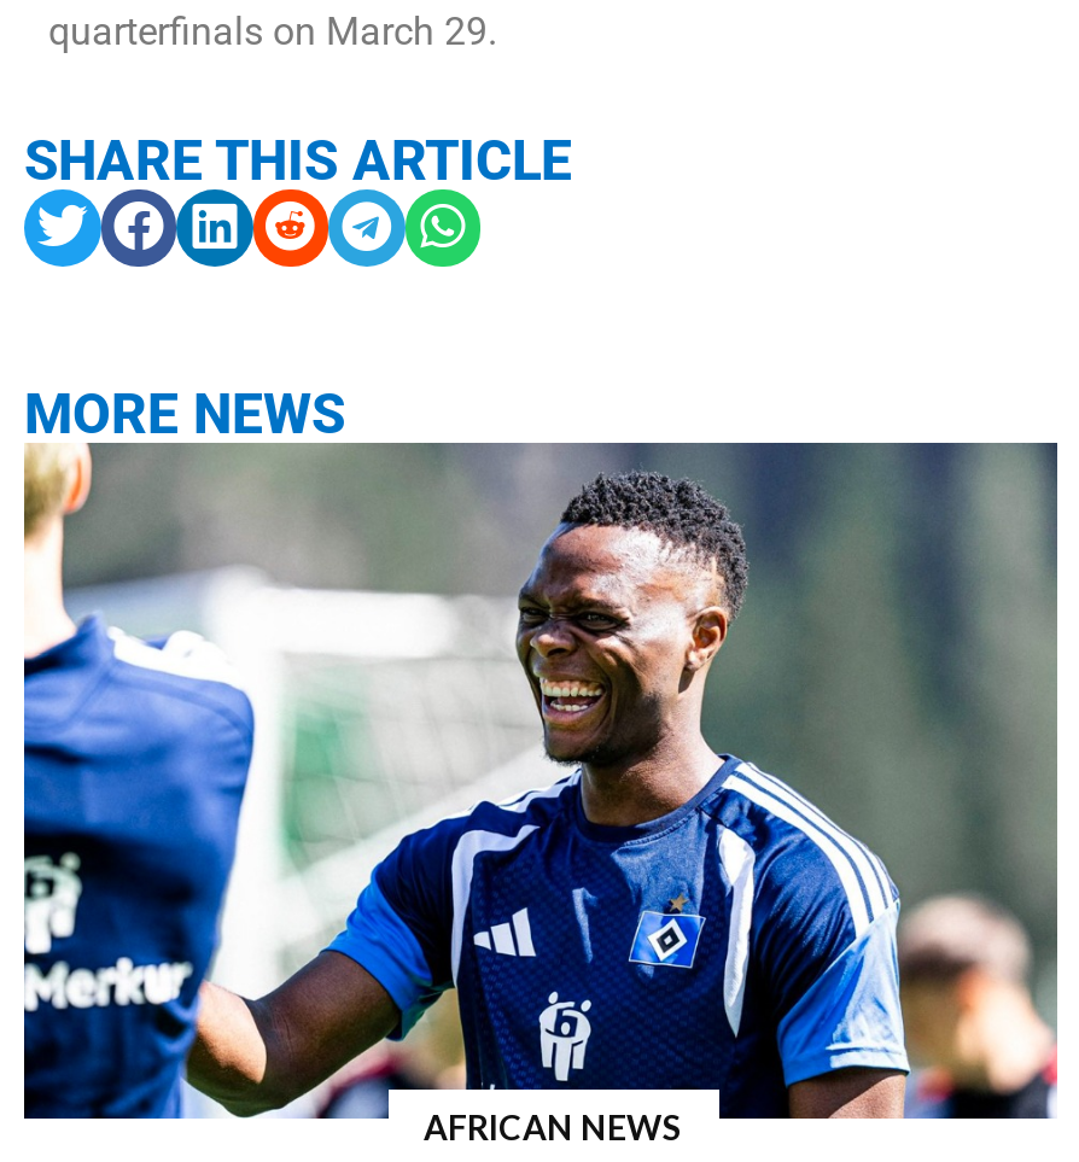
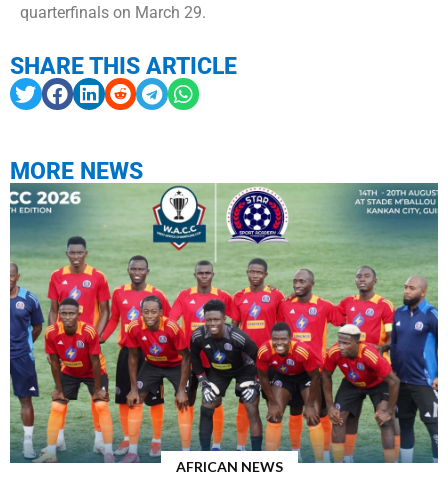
[22,442,1060,1122] [image] -> [9,183,439,464] [image]

